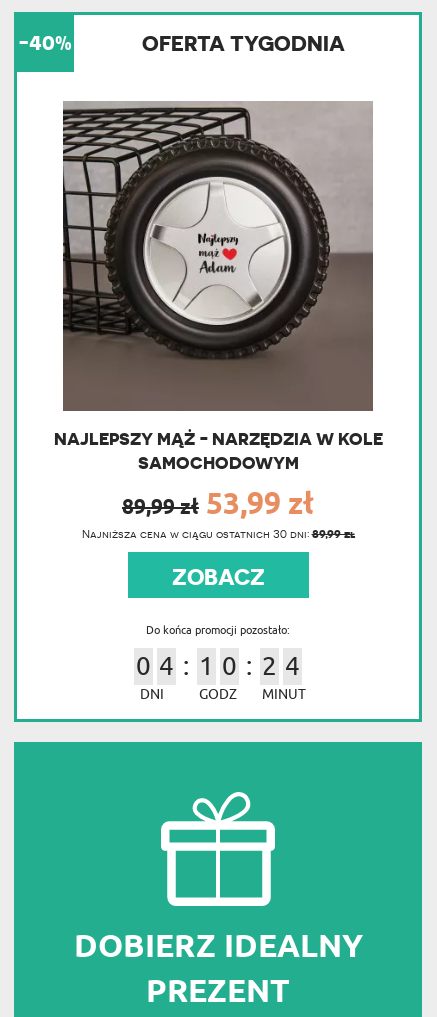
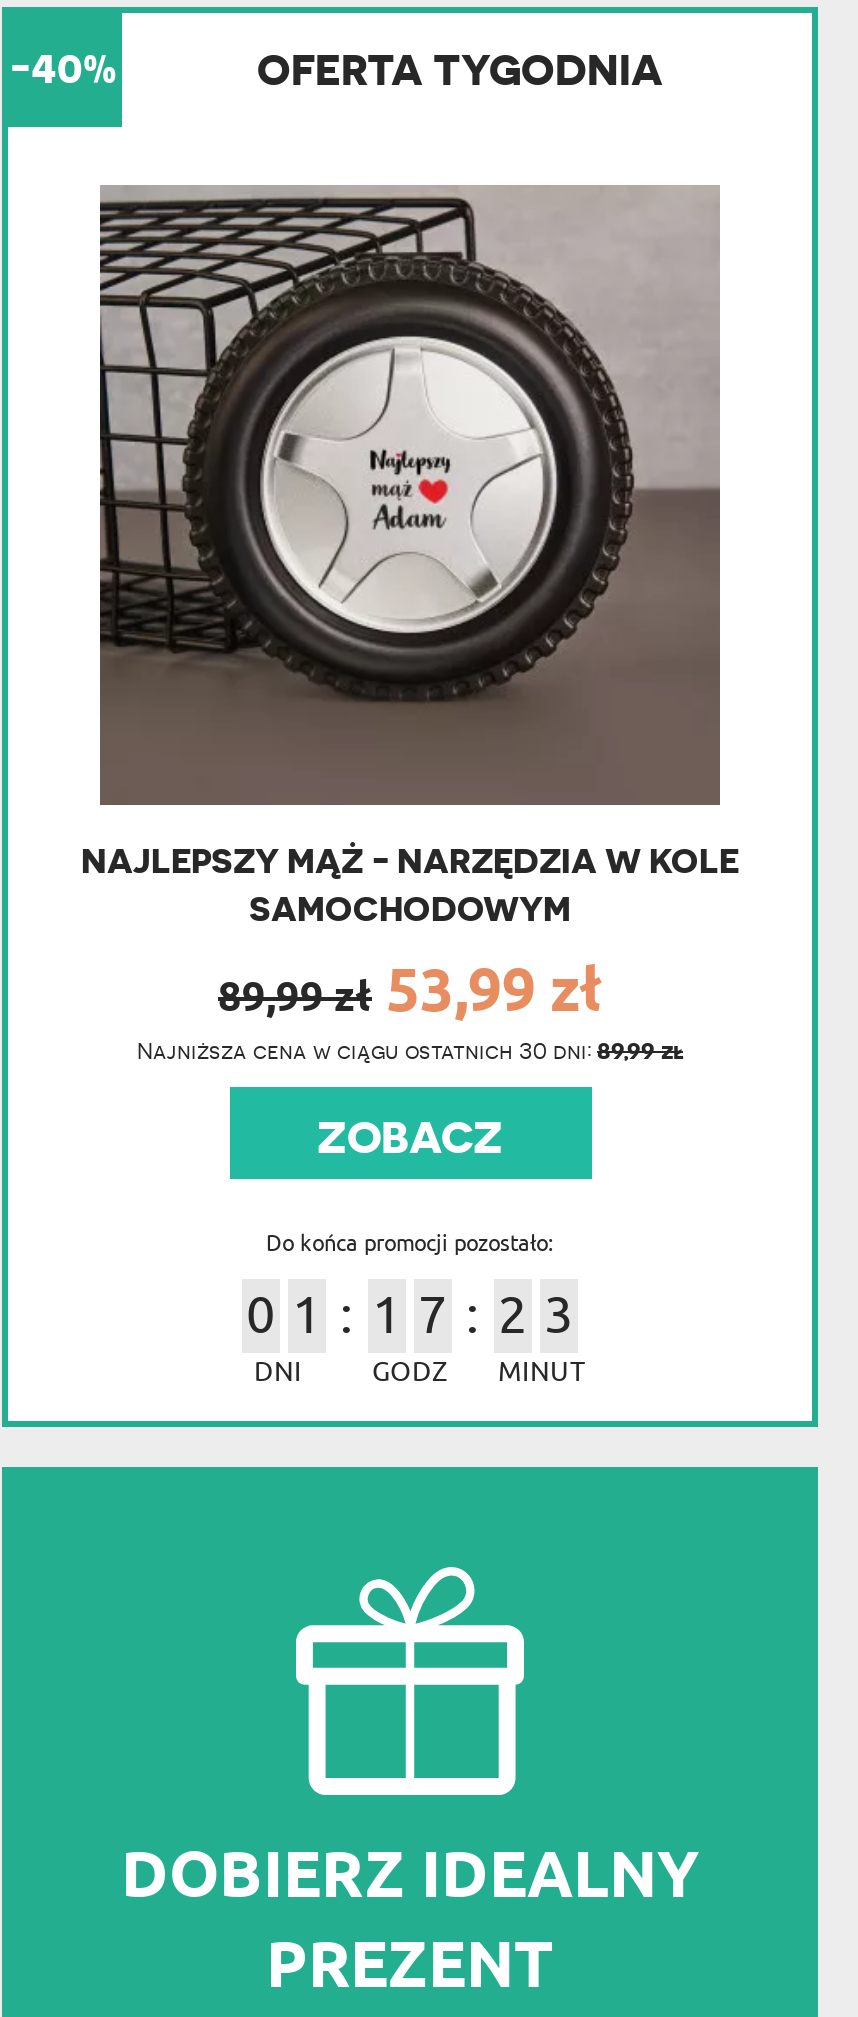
[136,650,174,683] 0 4 -> [246,1283,322,1349] 0 1
[199,650,237,683] 1 0 -> [372,1283,448,1349] 1 7
[262,650,300,683] 2 4 -> [498,1283,574,1349] 2 3

